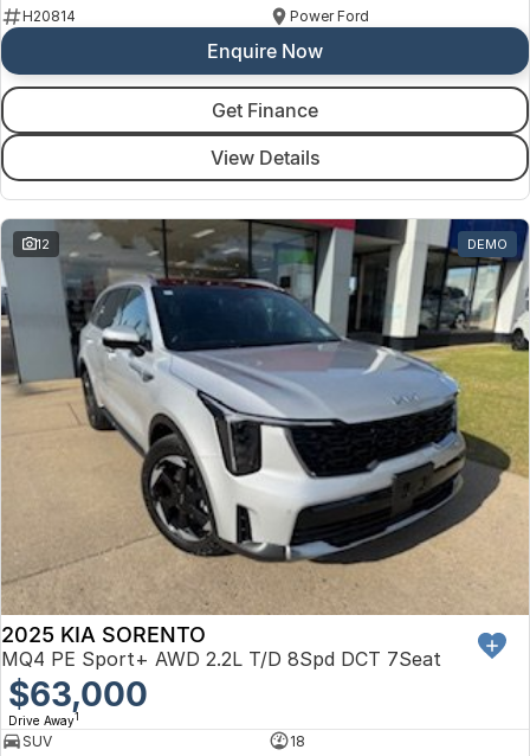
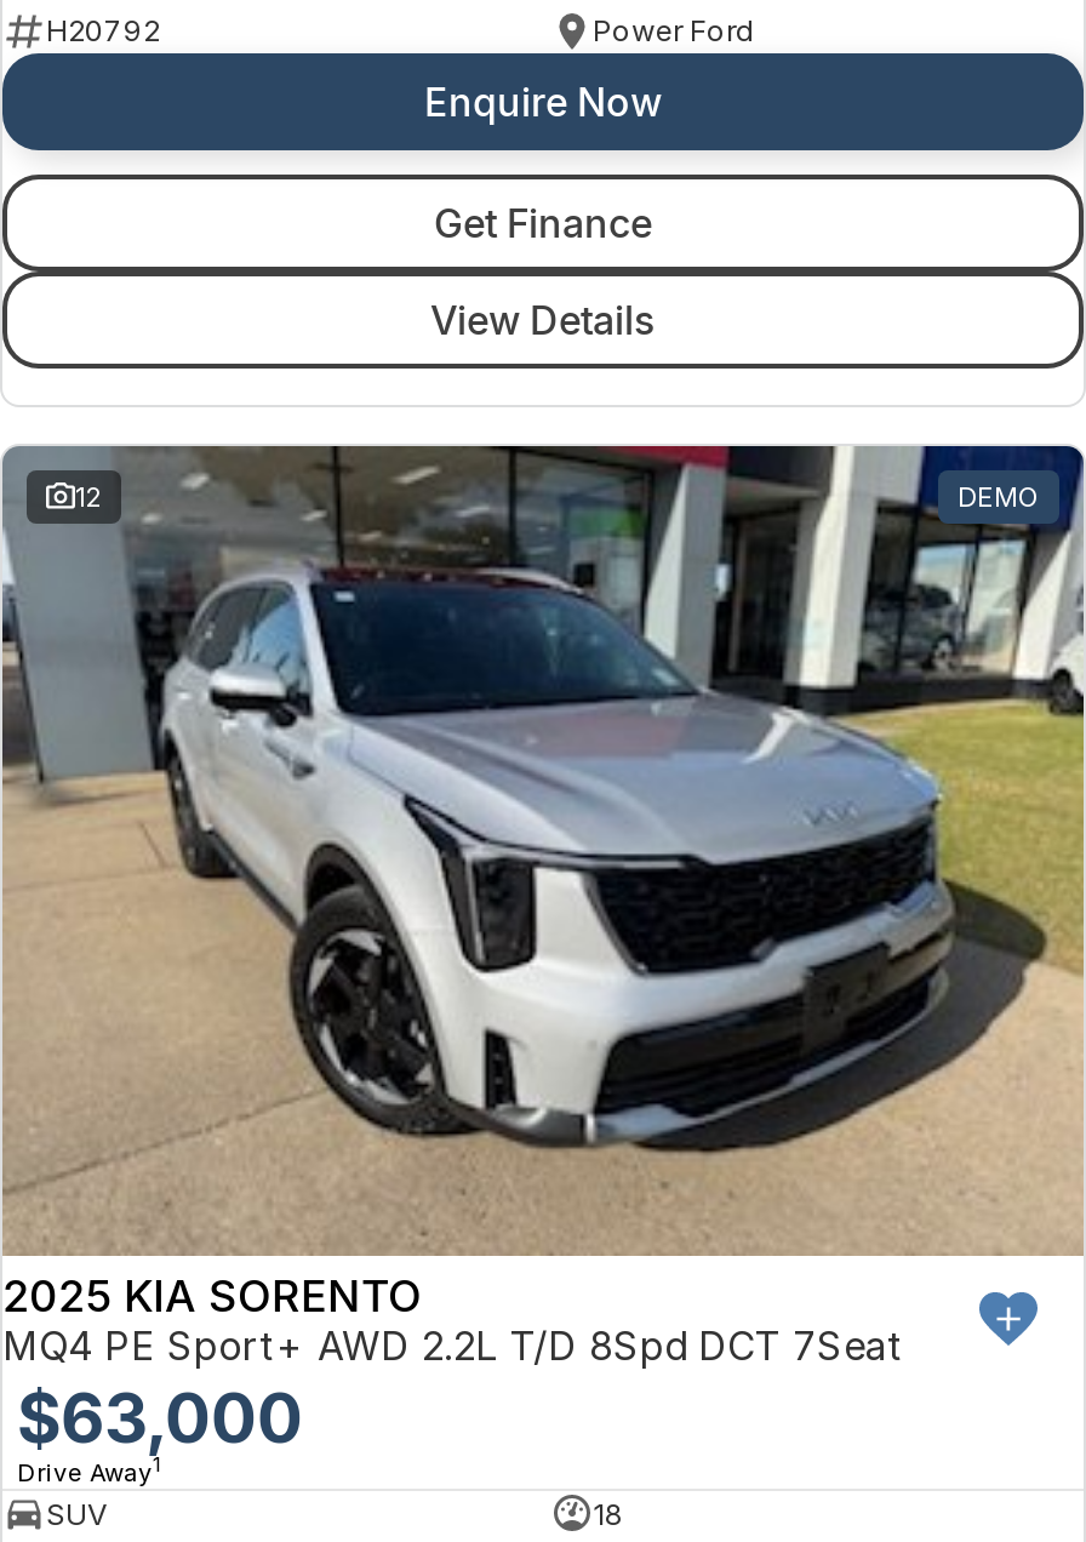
[22,7,76,25] H20814 -> [46,12,160,49] H20792

